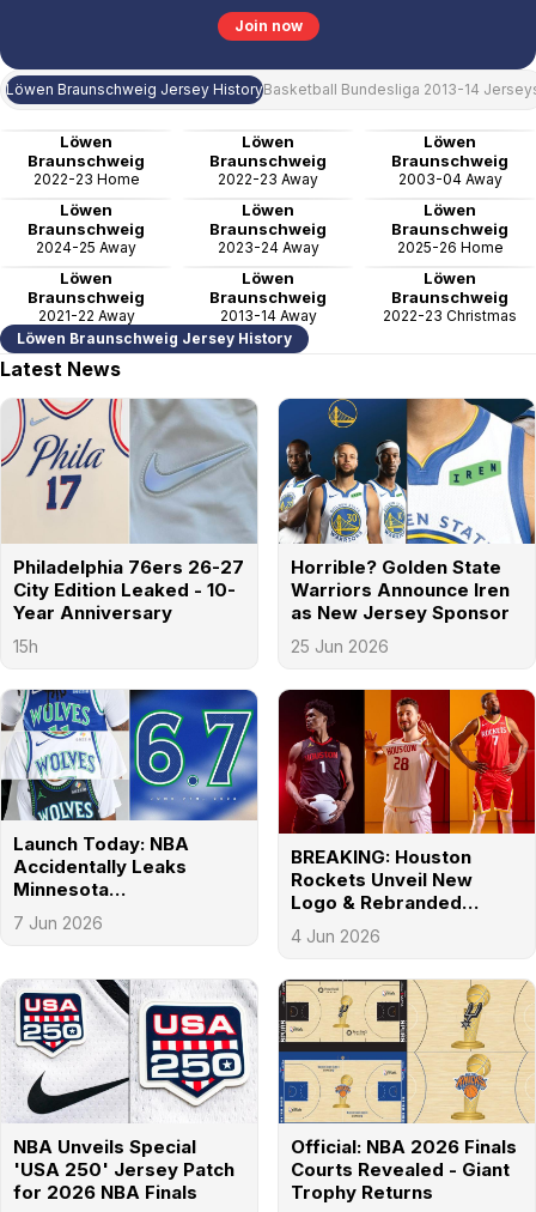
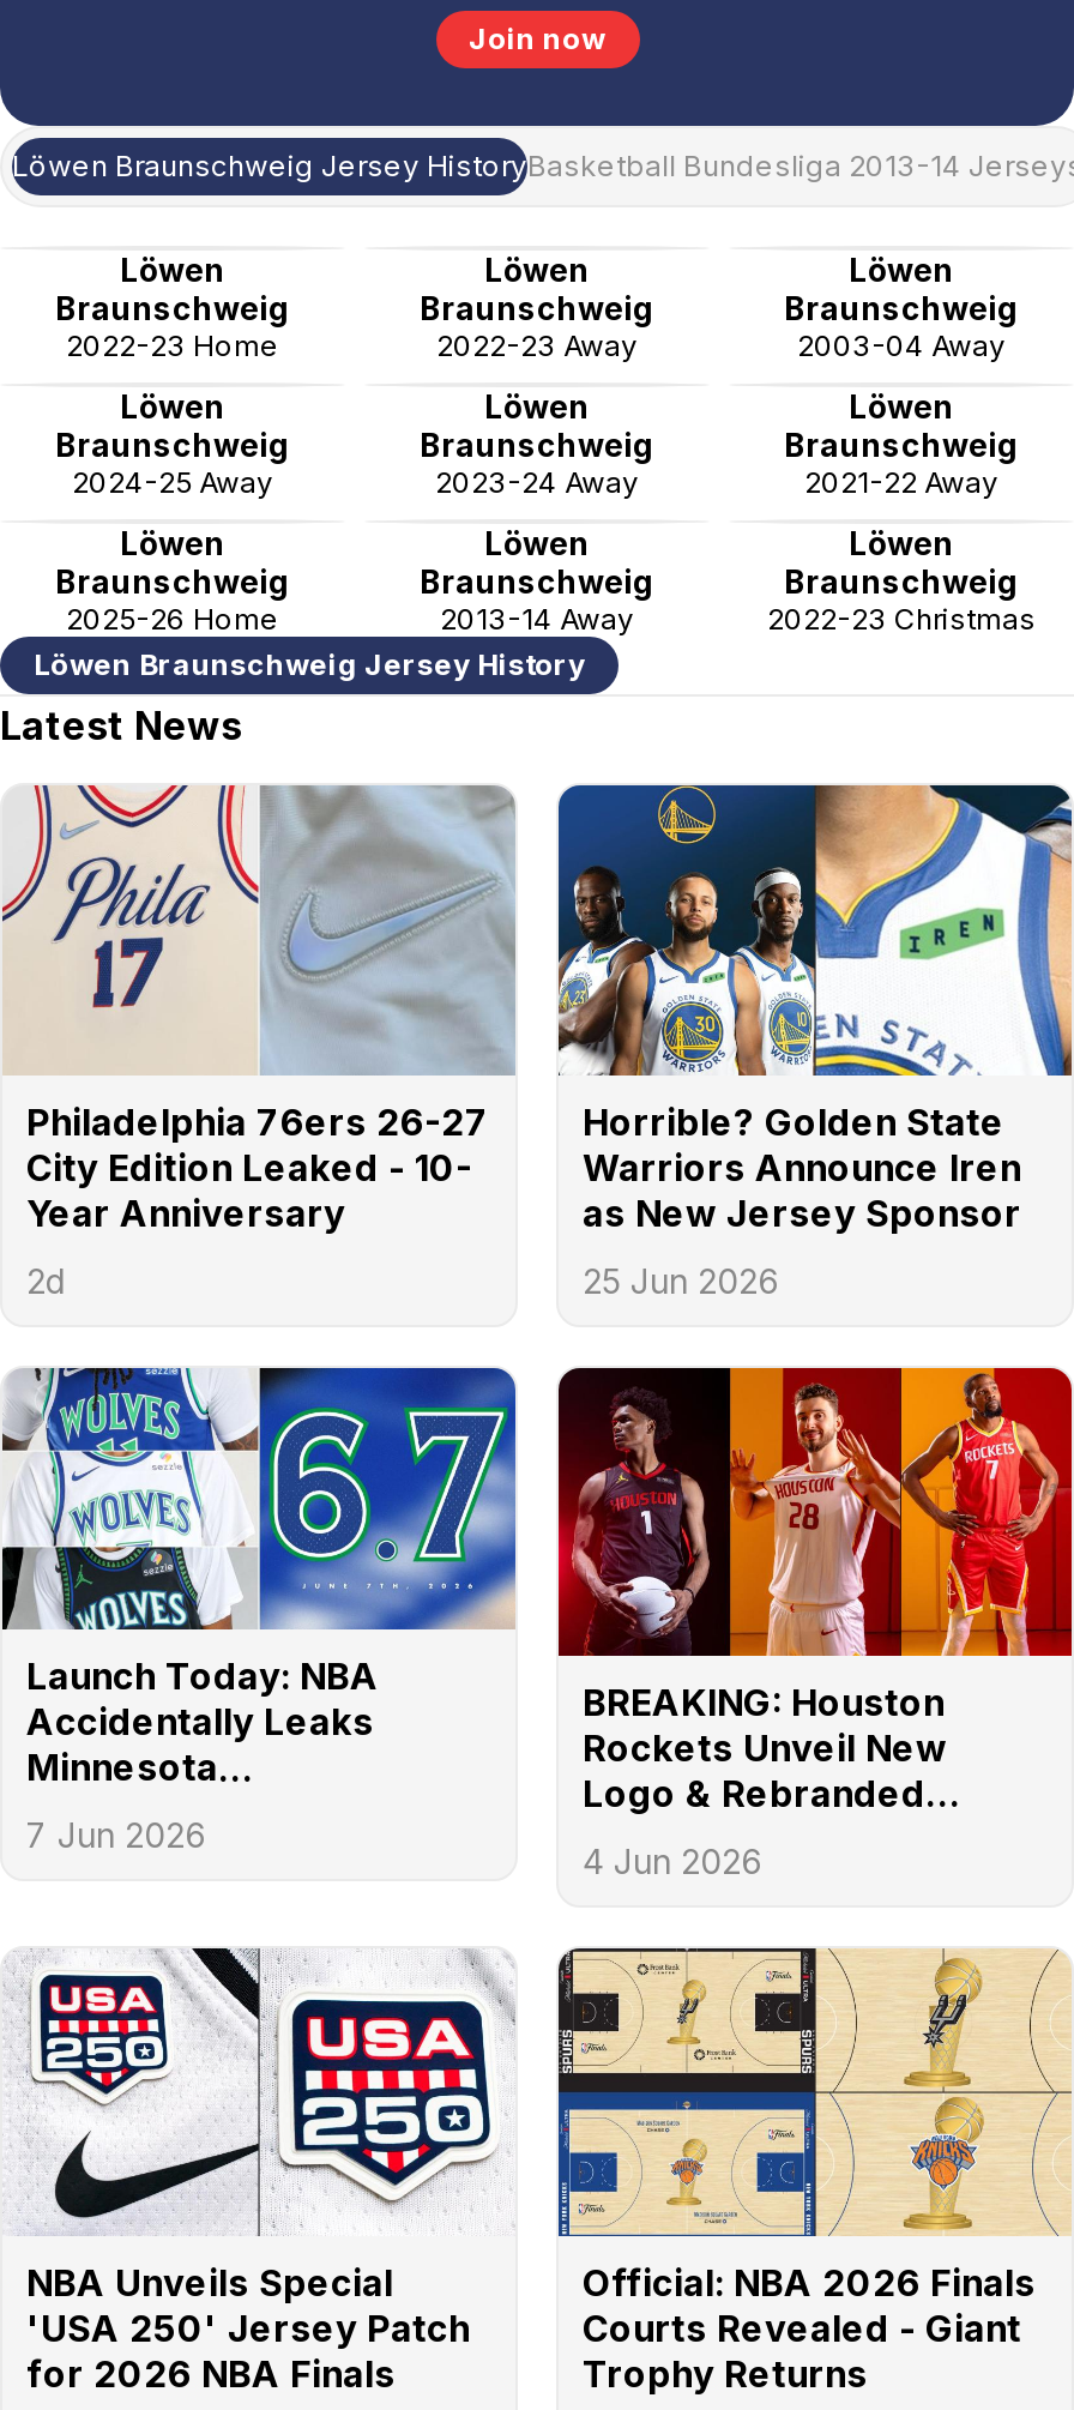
[397,239,503,257] 2025-26 Home -> [804,464,998,500] 2021-22 Away
[38,307,135,325] 2021-22 Away -> [66,601,279,637] 2025-26 Home
[13,635,38,656] 15h -> [26,1259,67,1300] 2d

